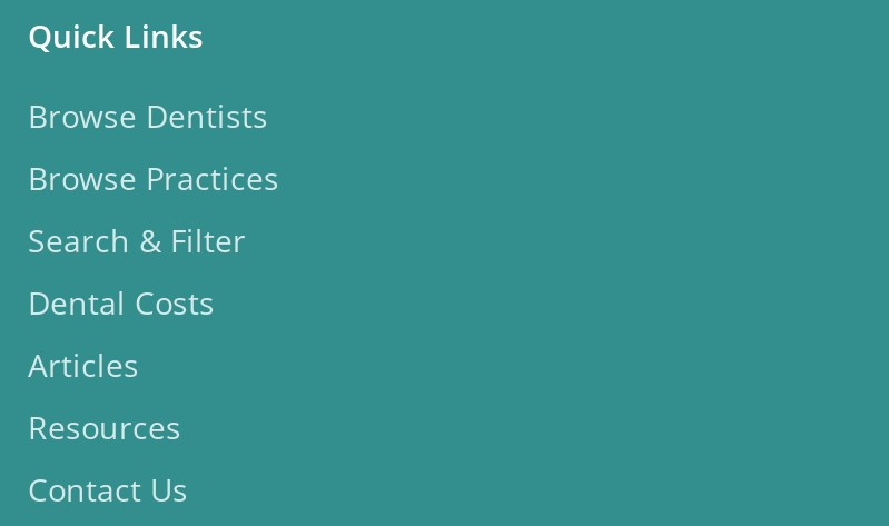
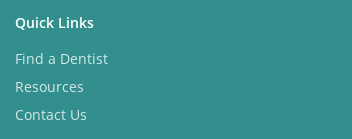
[28,93,279,385] Browse Dentists | Browse Practices | Search & Filter | Dental Costs | Articles -> [15,49,108,68] Find a Dentist

